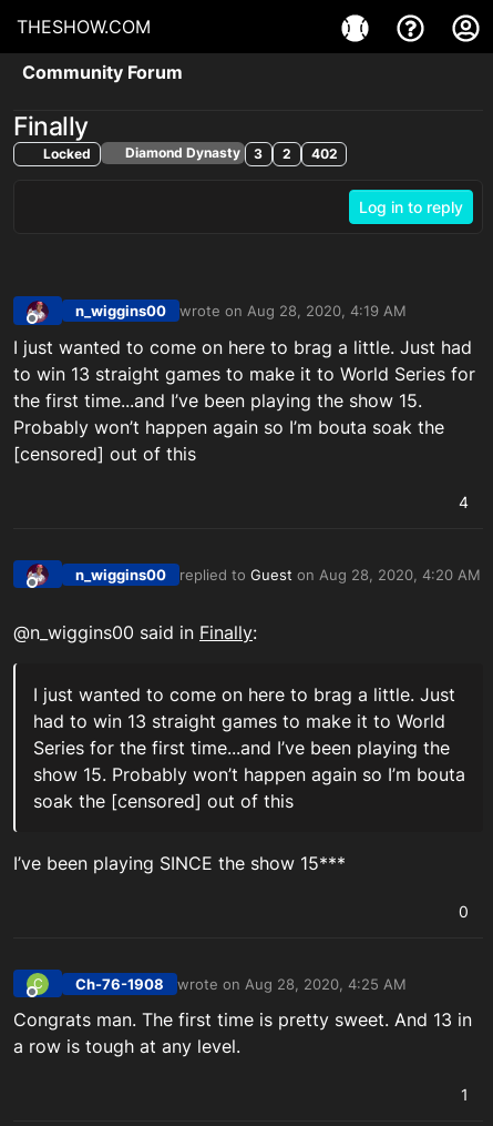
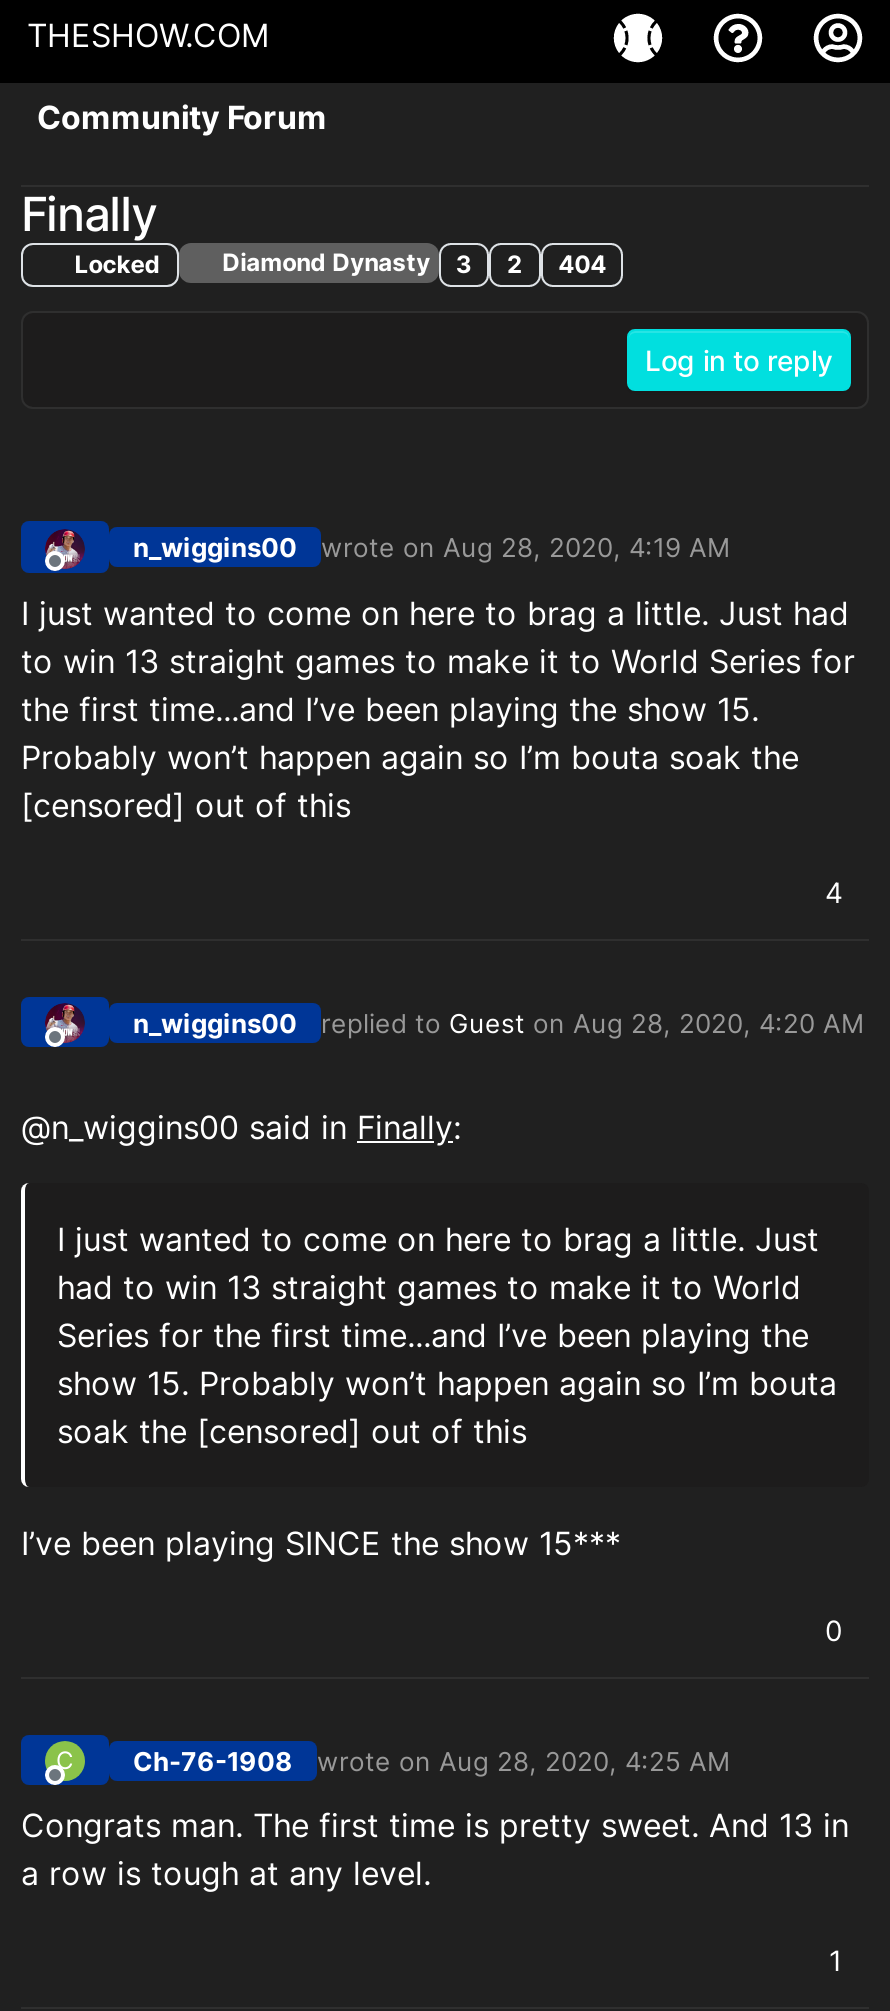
[40,144,337,162] Locked Diamond Dynasty 3 2 402 -> [69,247,606,279] Locked Diamond Dynasty 3 2 404

